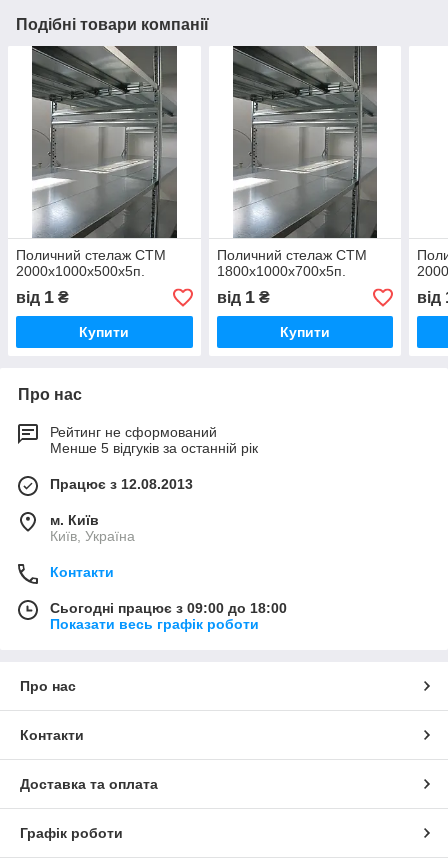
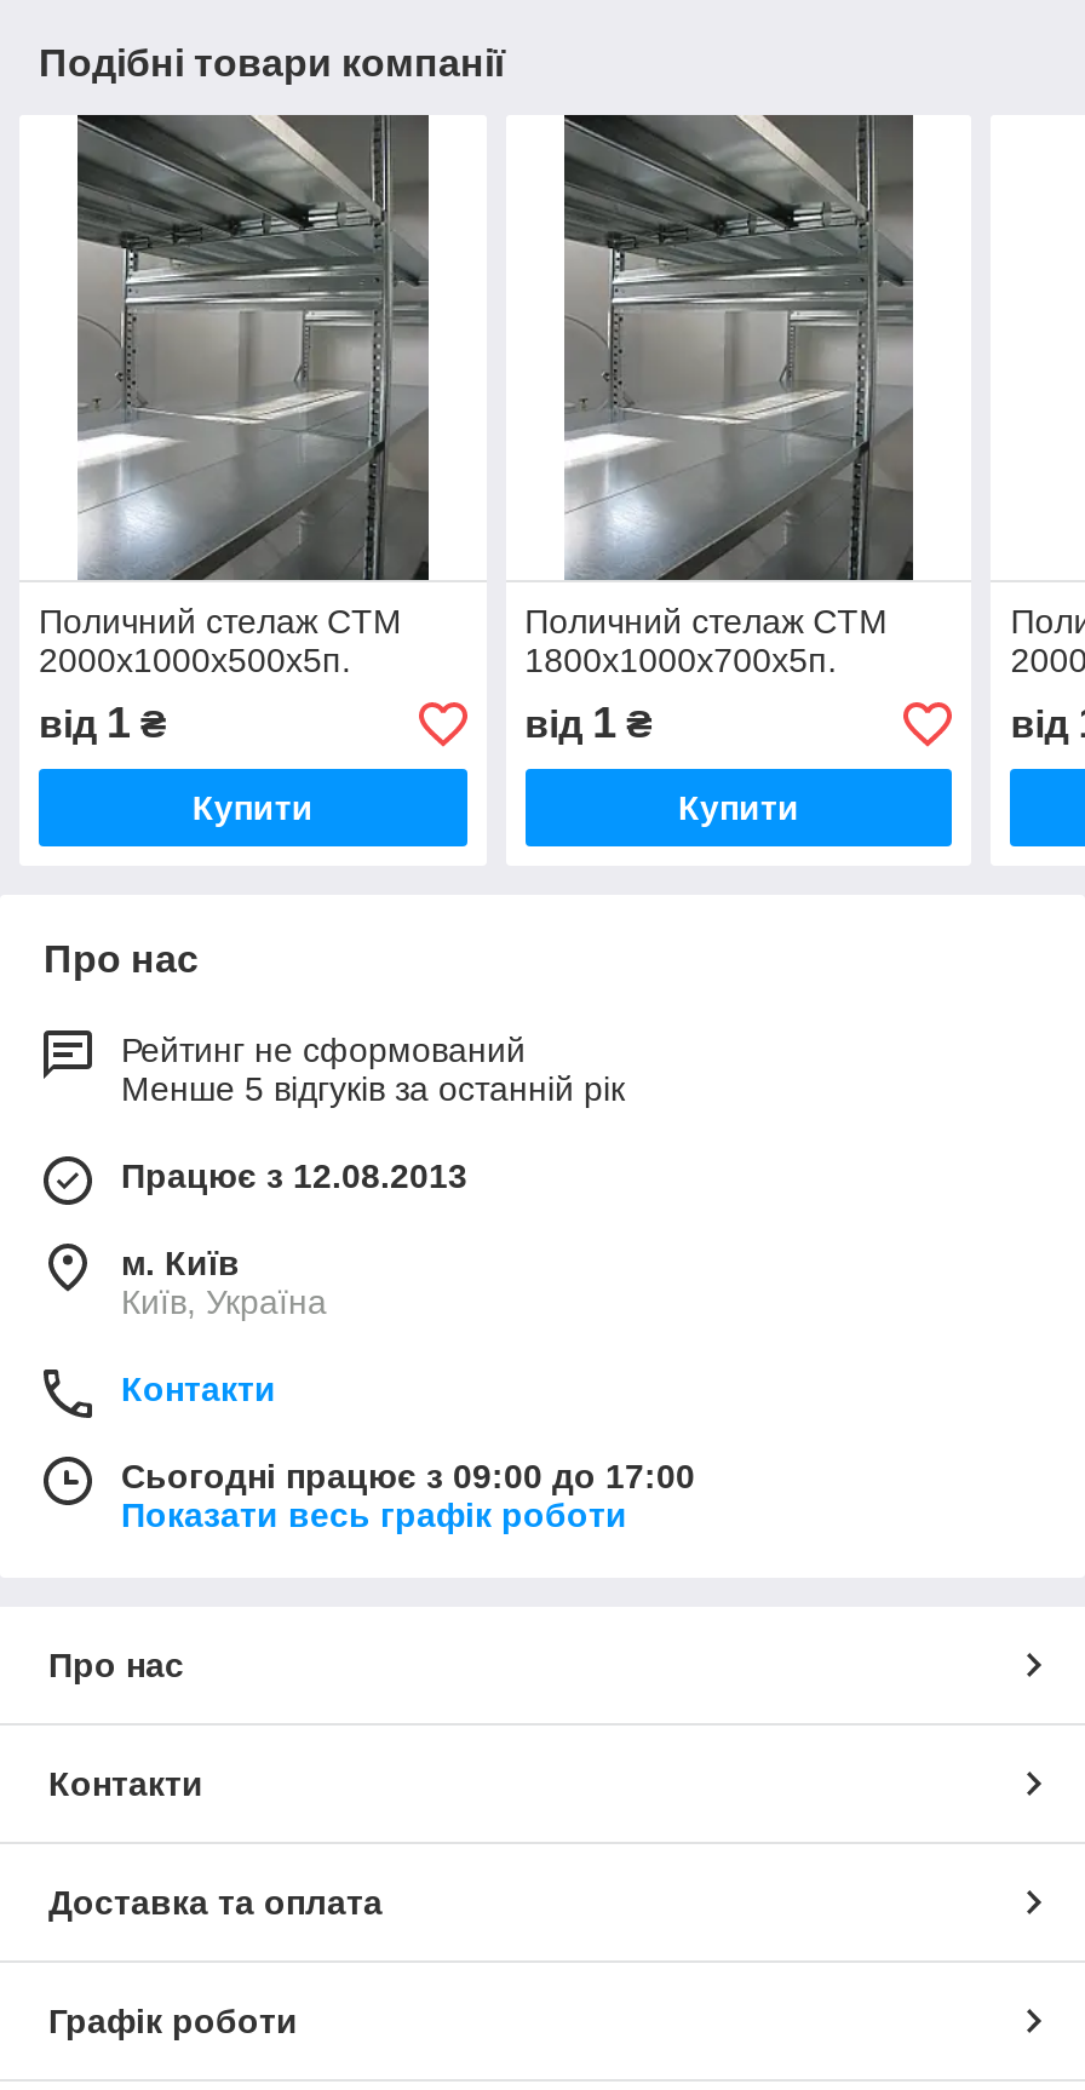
[50,600,287,616] Сьогодні працює з 09:00 до 18:00 -> [121,1458,695,1496] Сьогодні працює з 09:00 до 17:00

